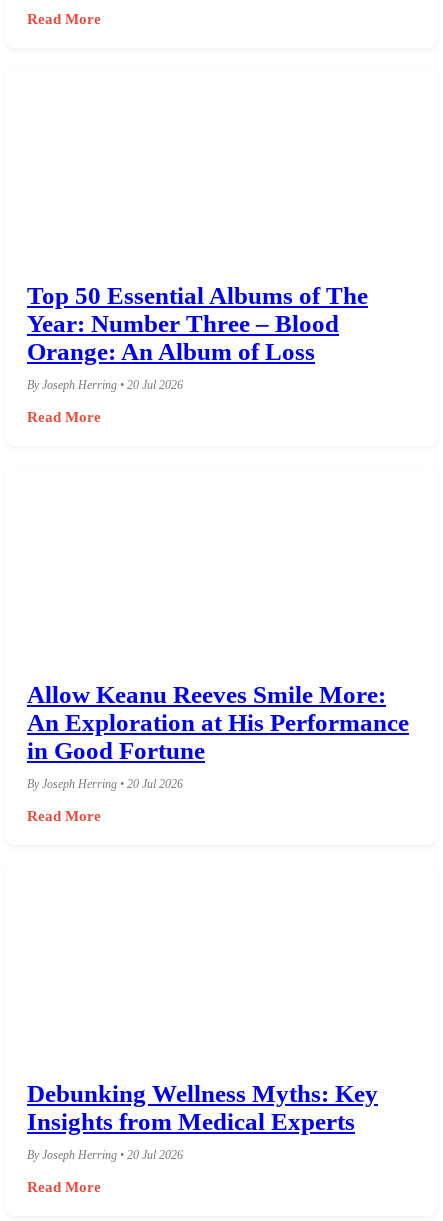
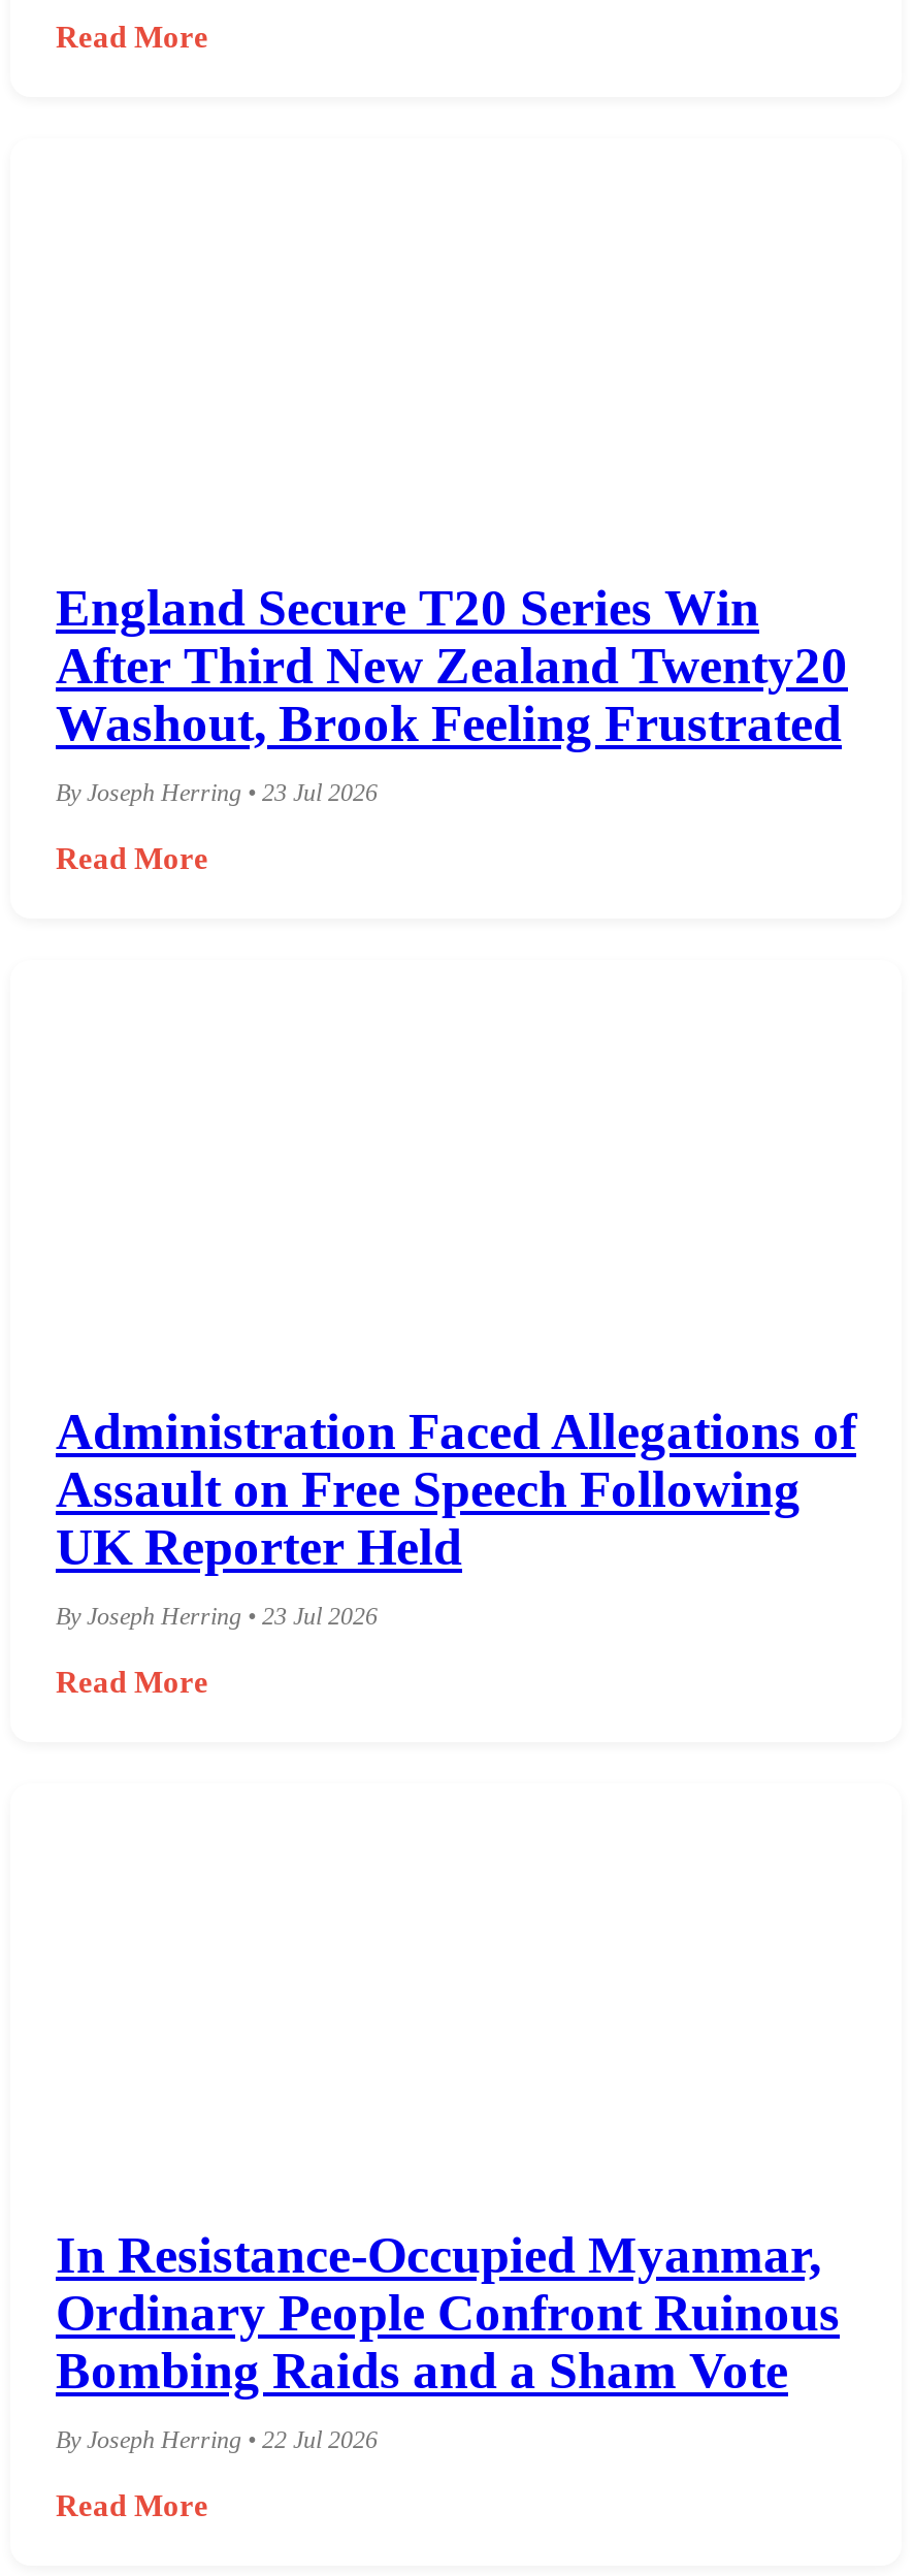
[27,282,368,365] Top 50 Essential Albums of The | Year: Number Three – Blood | Orange: An Album of Loss -> [56,581,848,752] England Secure T20 Series Win | After Third New Zealand Twenty20 | Washout, Brook Feeling Frustrated
[27,378,183,392] By Joseph Herring • 20 Jul 2026 -> [56,779,378,808] By Joseph Herring • 23 Jul 2026
[27,681,409,764] Allow Keanu Reeves Smile More: | An Exploration at His Performance | in Good Fortune -> [56,1404,856,1576] Administration Faced Allegations of | Assault on Free Speech Following | UK Reporter Held
[27,777,183,791] By Joseph Herring • 20 Jul 2026 -> [56,1602,378,1631] By Joseph Herring • 23 Jul 2026
[27,1080,378,1135] Debunking Wellness Myths: Key | Insights from Medical Experts -> [56,2228,840,2399] In Resistance-Occupied Myanmar, | Ordinary People Confront Ruinous | Bombing Raids and a Sham Vote
[27,1148,183,1162] By Joseph Herring • 20 Jul 2026 -> [56,2426,378,2455] By Joseph Herring • 22 Jul 2026

